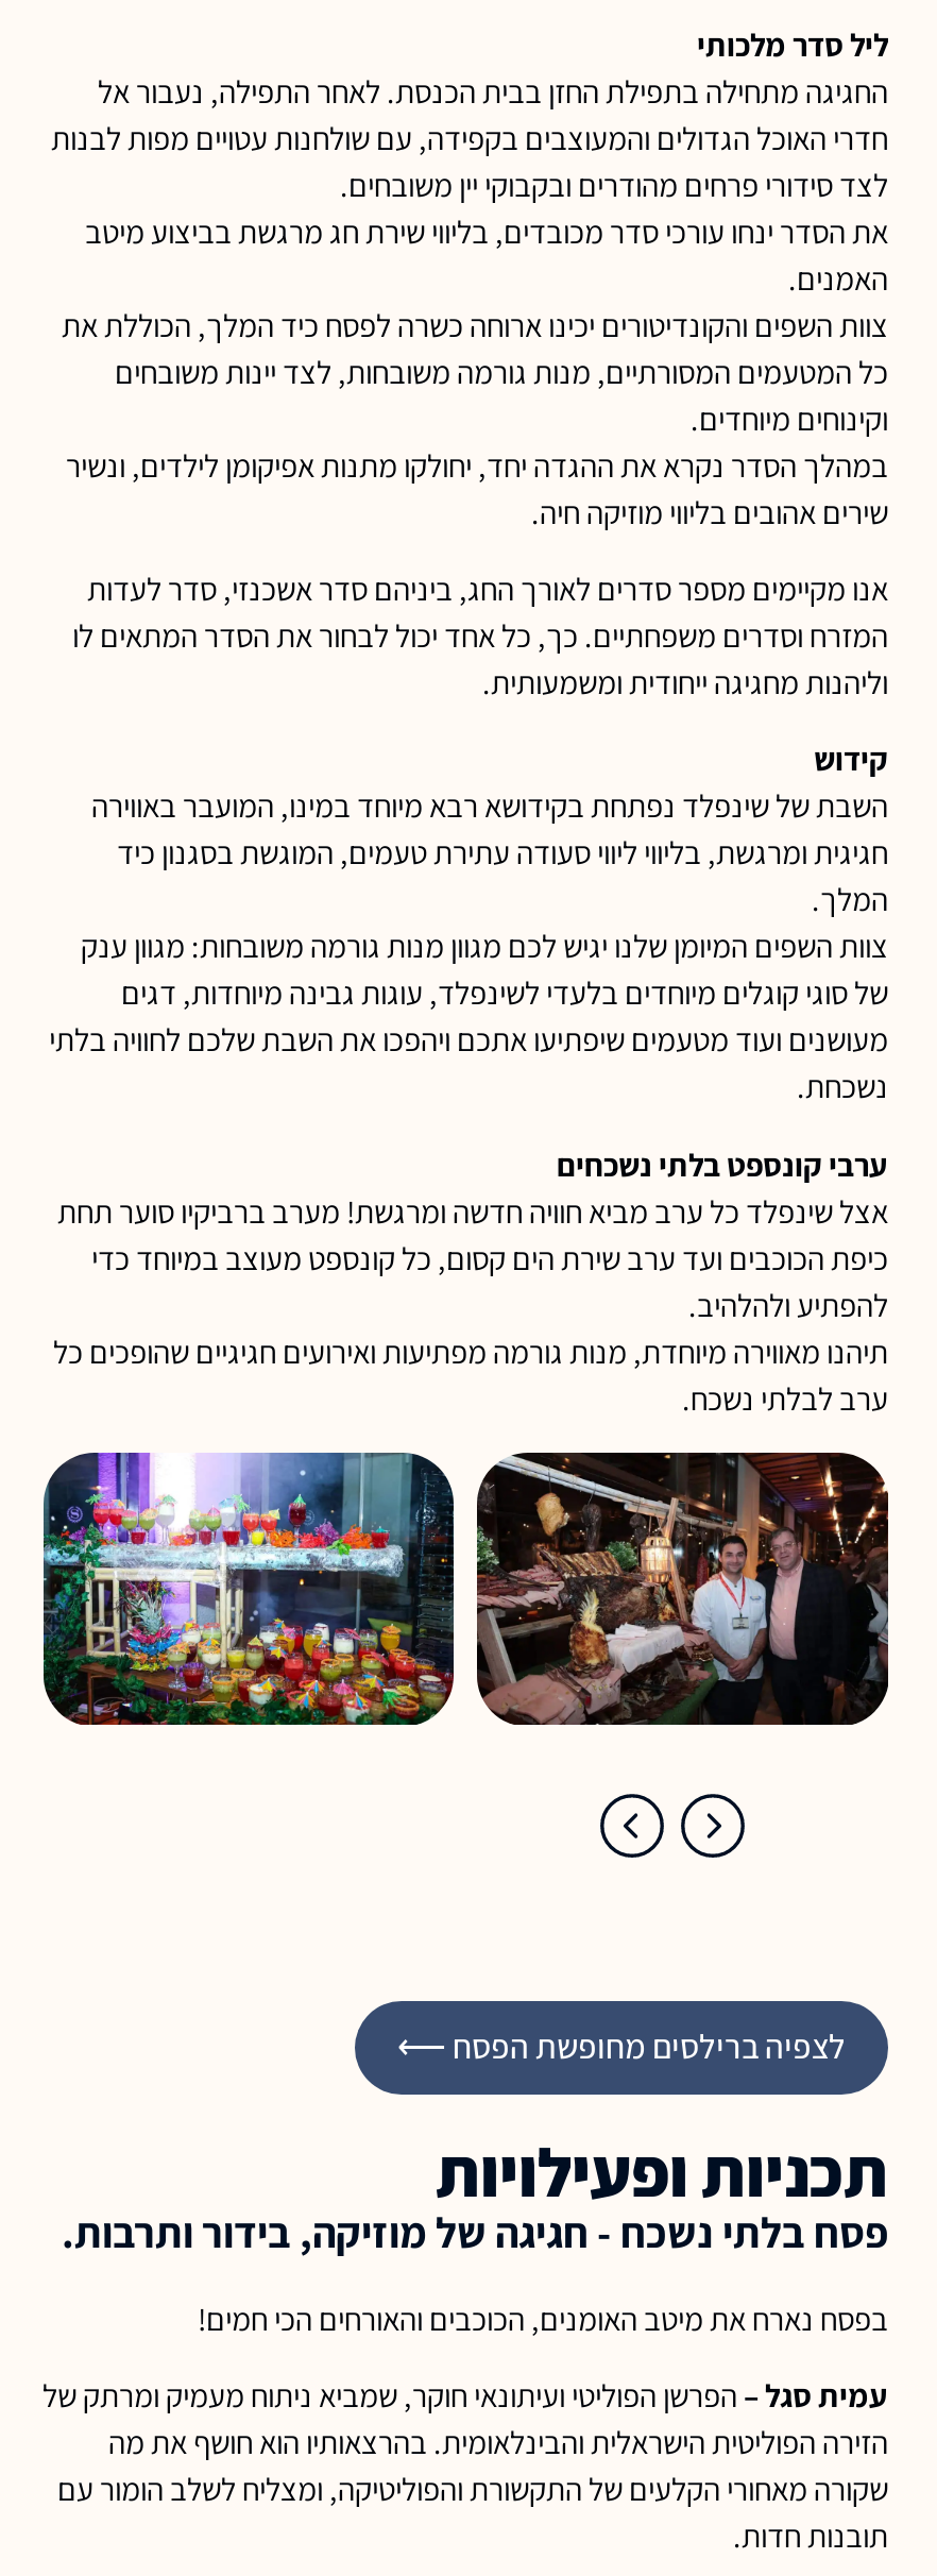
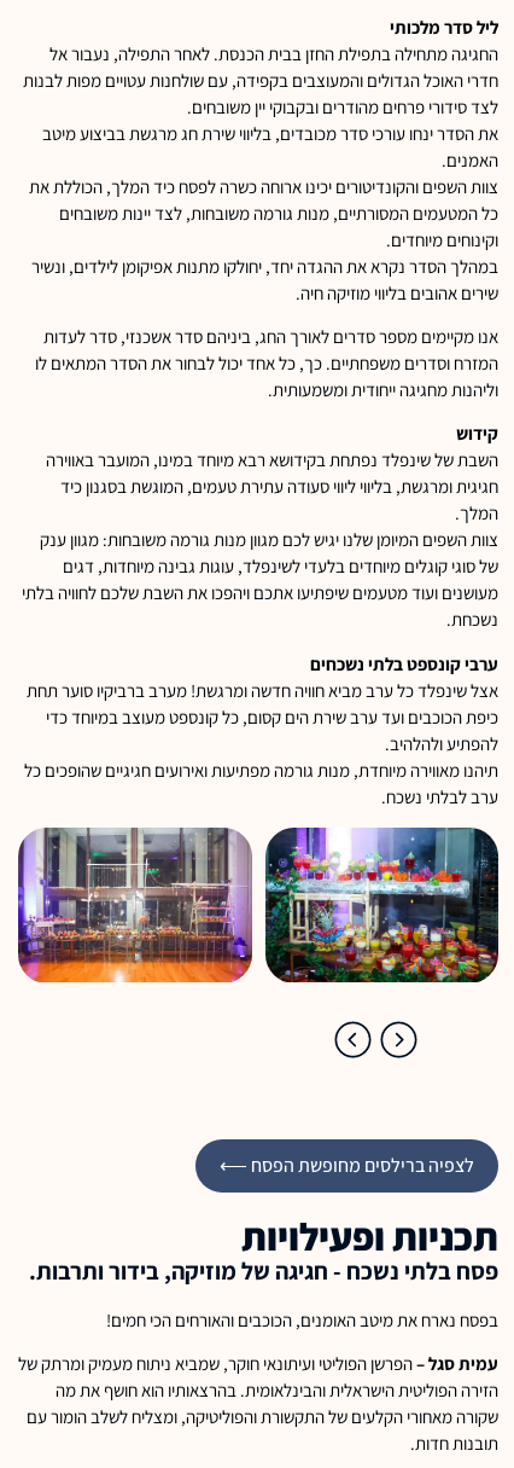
[40,1451,455,1727] [image] -> [17,826,252,983] [image]
[476,1451,890,1725] [image] -> [264,826,500,982] [image]

